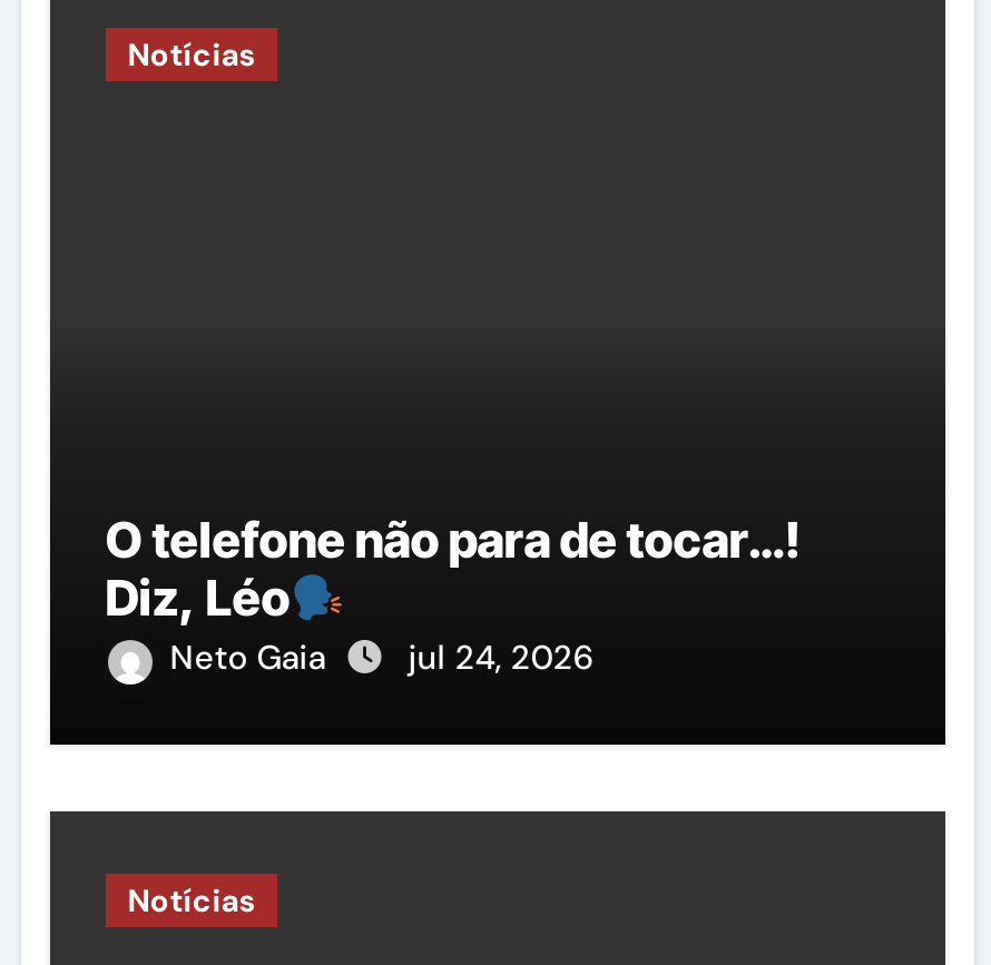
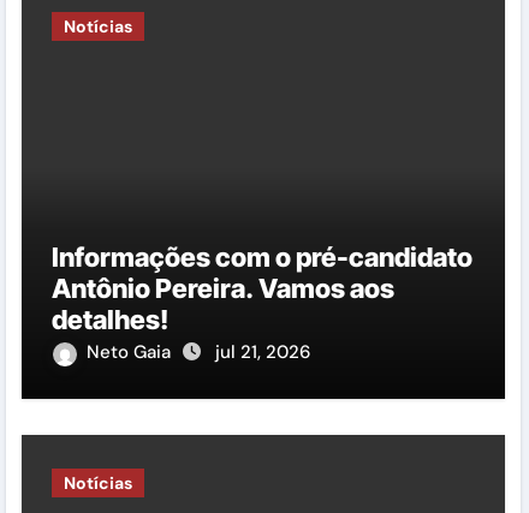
[105,512,800,627] O telefone não para de tocar…! | Diz, Léo -> [51,242,472,336] Informações com o pré-candidato | Antônio Pereira. Vamos aos | detalhes!
[170,636,593,681] Neto Gaia jul 24, 2026 -> [86,340,310,364] Neto Gaia jul 21, 2026

